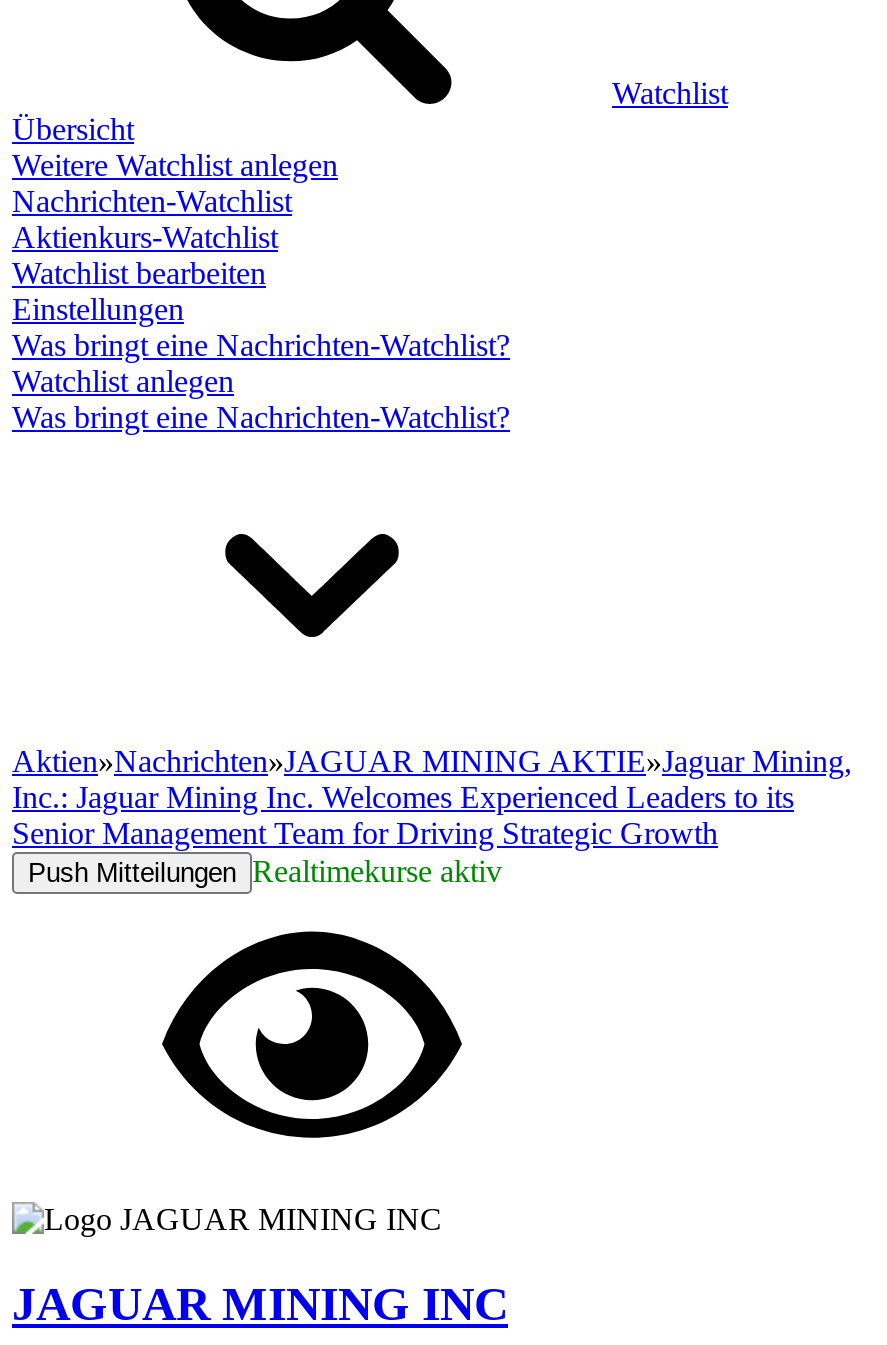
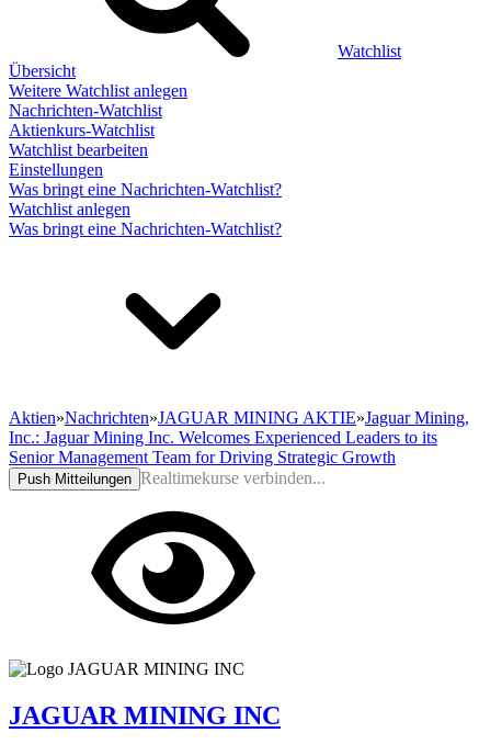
[28,854,502,888] Push Mitteilungen Realtimekurse aktiv -> [18,469,326,487] Push Mitteilungen Realtimekurse verbinden...

